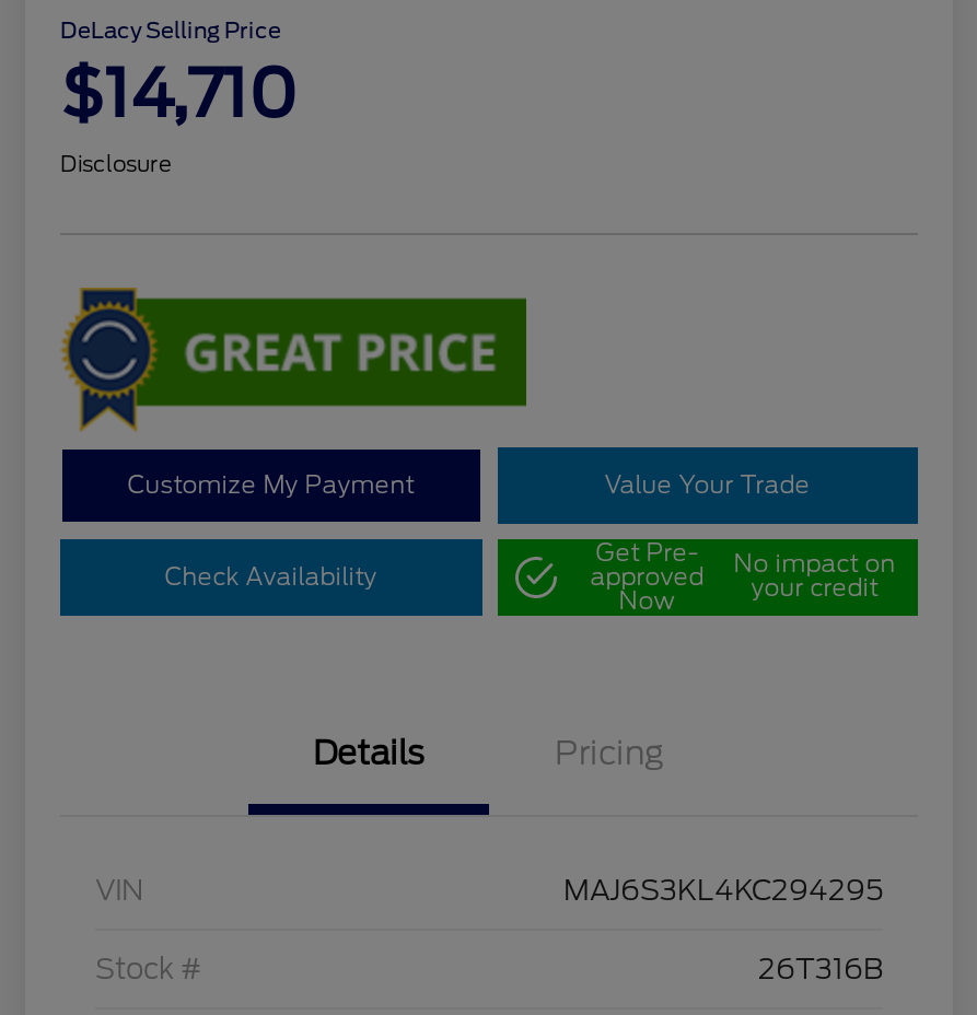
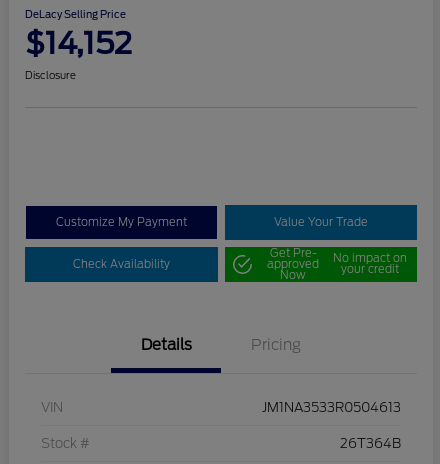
[60,53,296,132] $14,710 -> [25,25,132,61] $14,152
[60,285,528,432] [image] -> none
[563,873,883,906] MAJ6S3KL4KC294295 -> [262,400,401,415] JM1NA3533R0504613
[758,952,883,985] 26T316B -> [340,436,401,451] 26T364B

